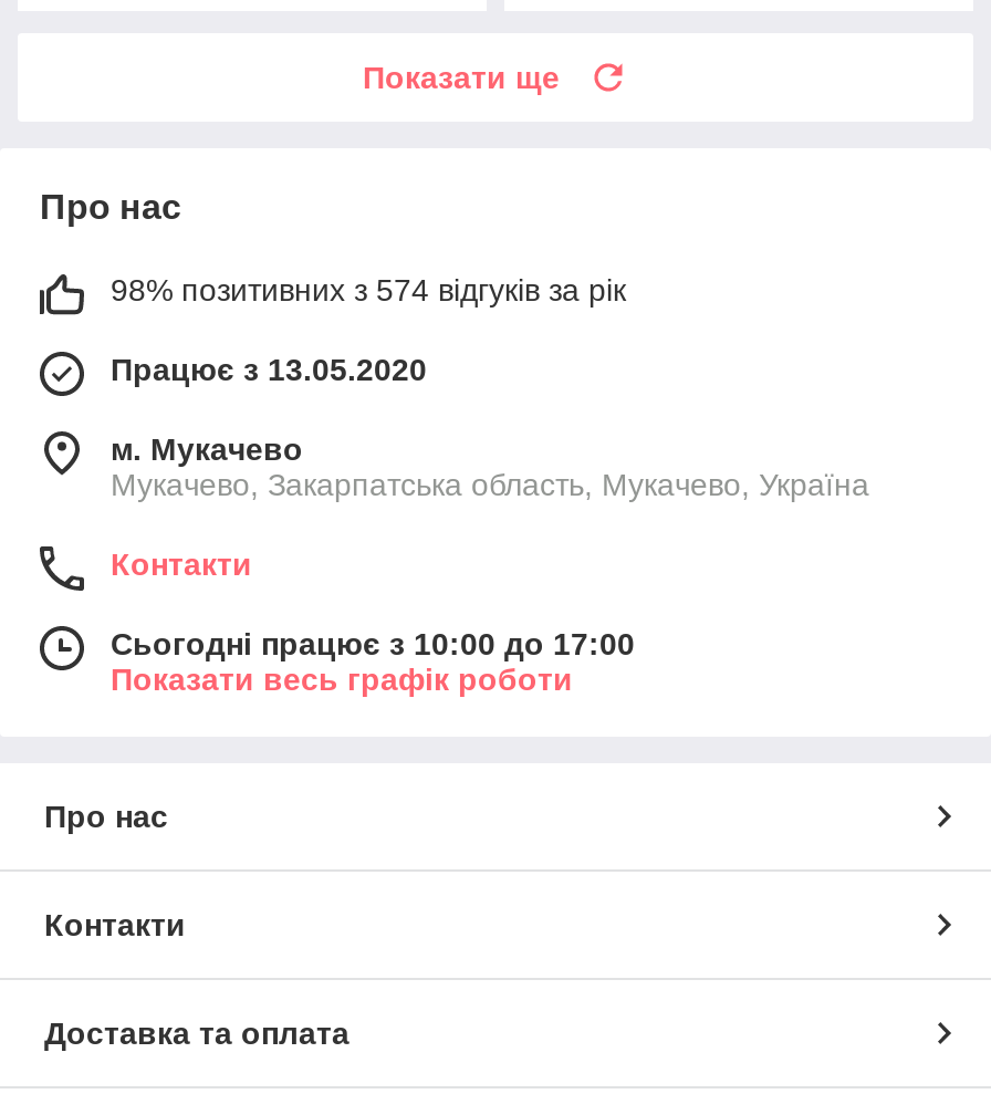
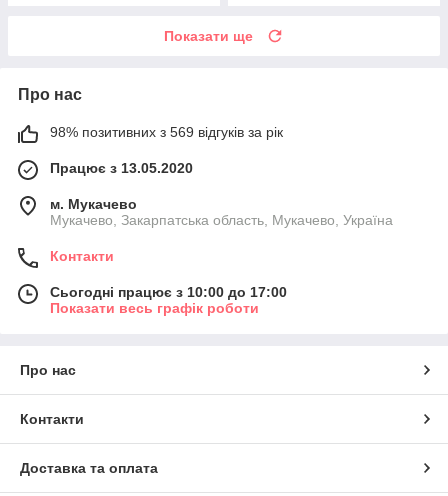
[111,273,626,308] 98% позитивних з 574 відгуків за рік -> [50,124,283,140] 98% позитивних з 569 відгуків за рік

